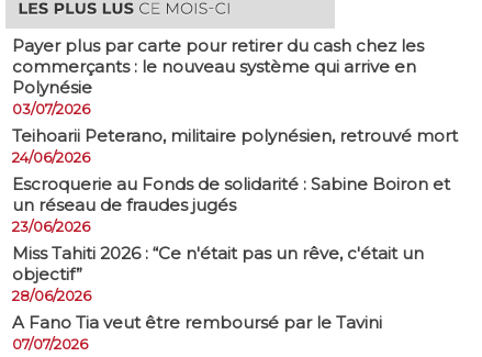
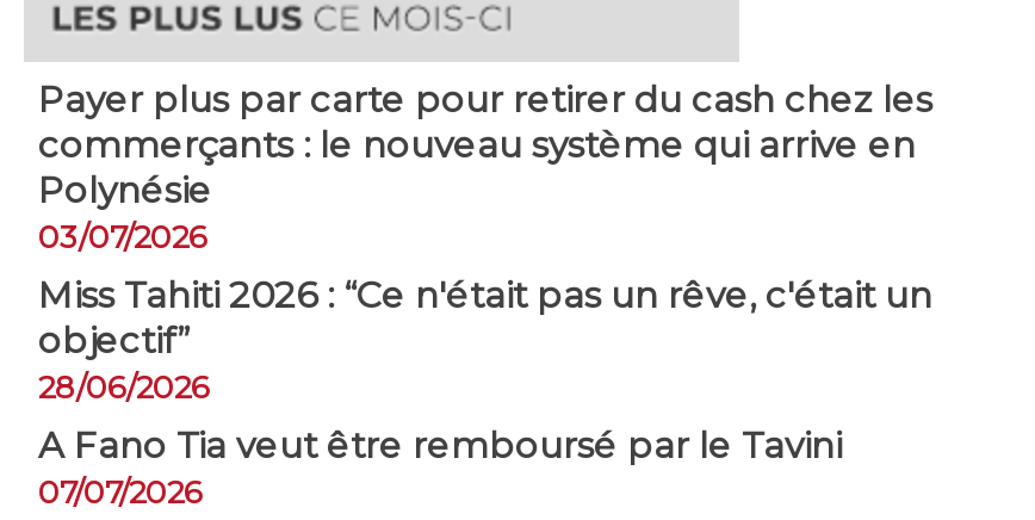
[12,125,458,235] Teihoarii Peterano, militaire polynésien, retrouvé mort | 24/06/2026 | Escroquerie au Fonds de solidarité : Sabine Boiron et | un réseau de fraudes jugés | 23/06/2026 -> none

